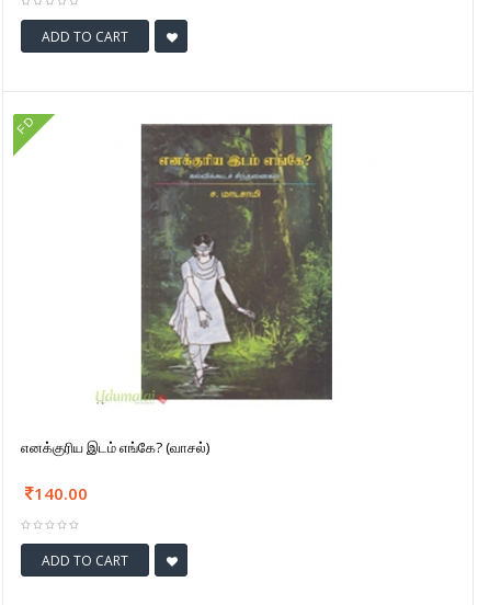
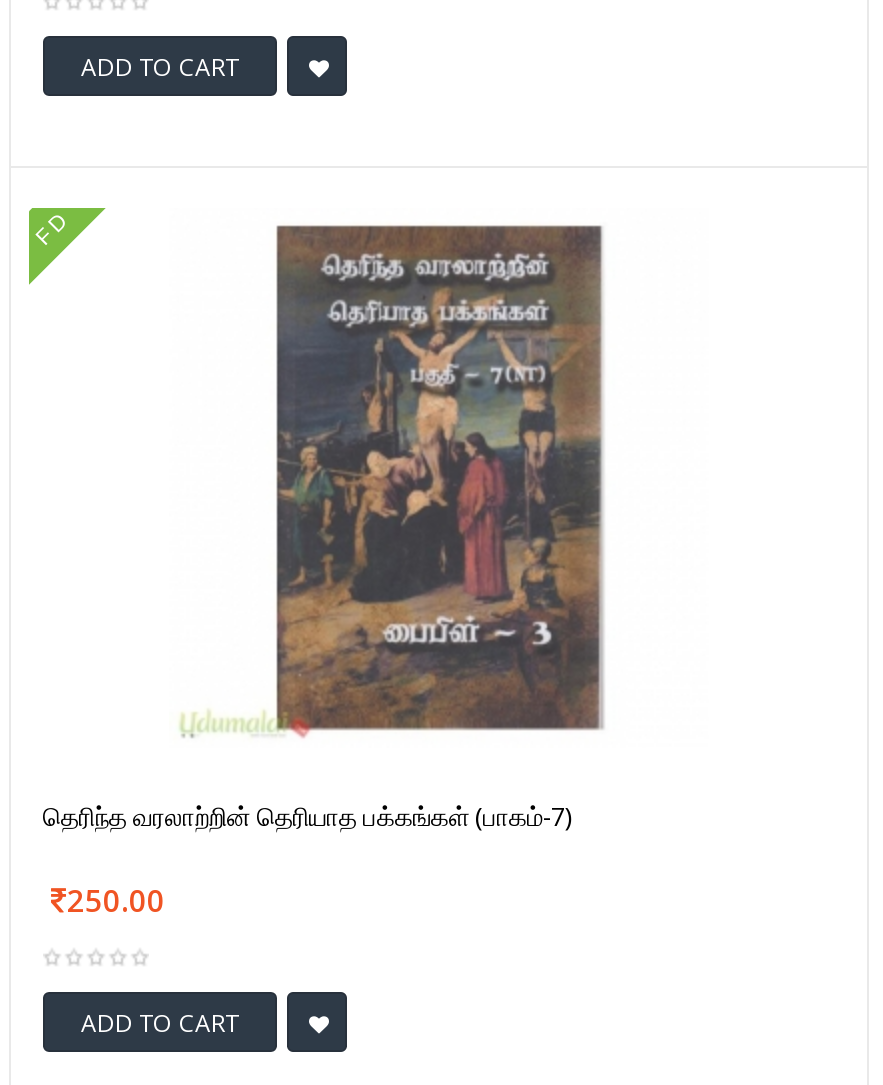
[21,123,333,457] [image] | எனக்குரிய இடம் எங்கே? (வாசல்) -> [43,226,611,834] [image] | தெரிந்த வரலாற்றின் தெரியாத பக்கங்கள் (பாகம்-7)
[34,482,88,504] 140.00 -> [67,880,165,920] 250.00

